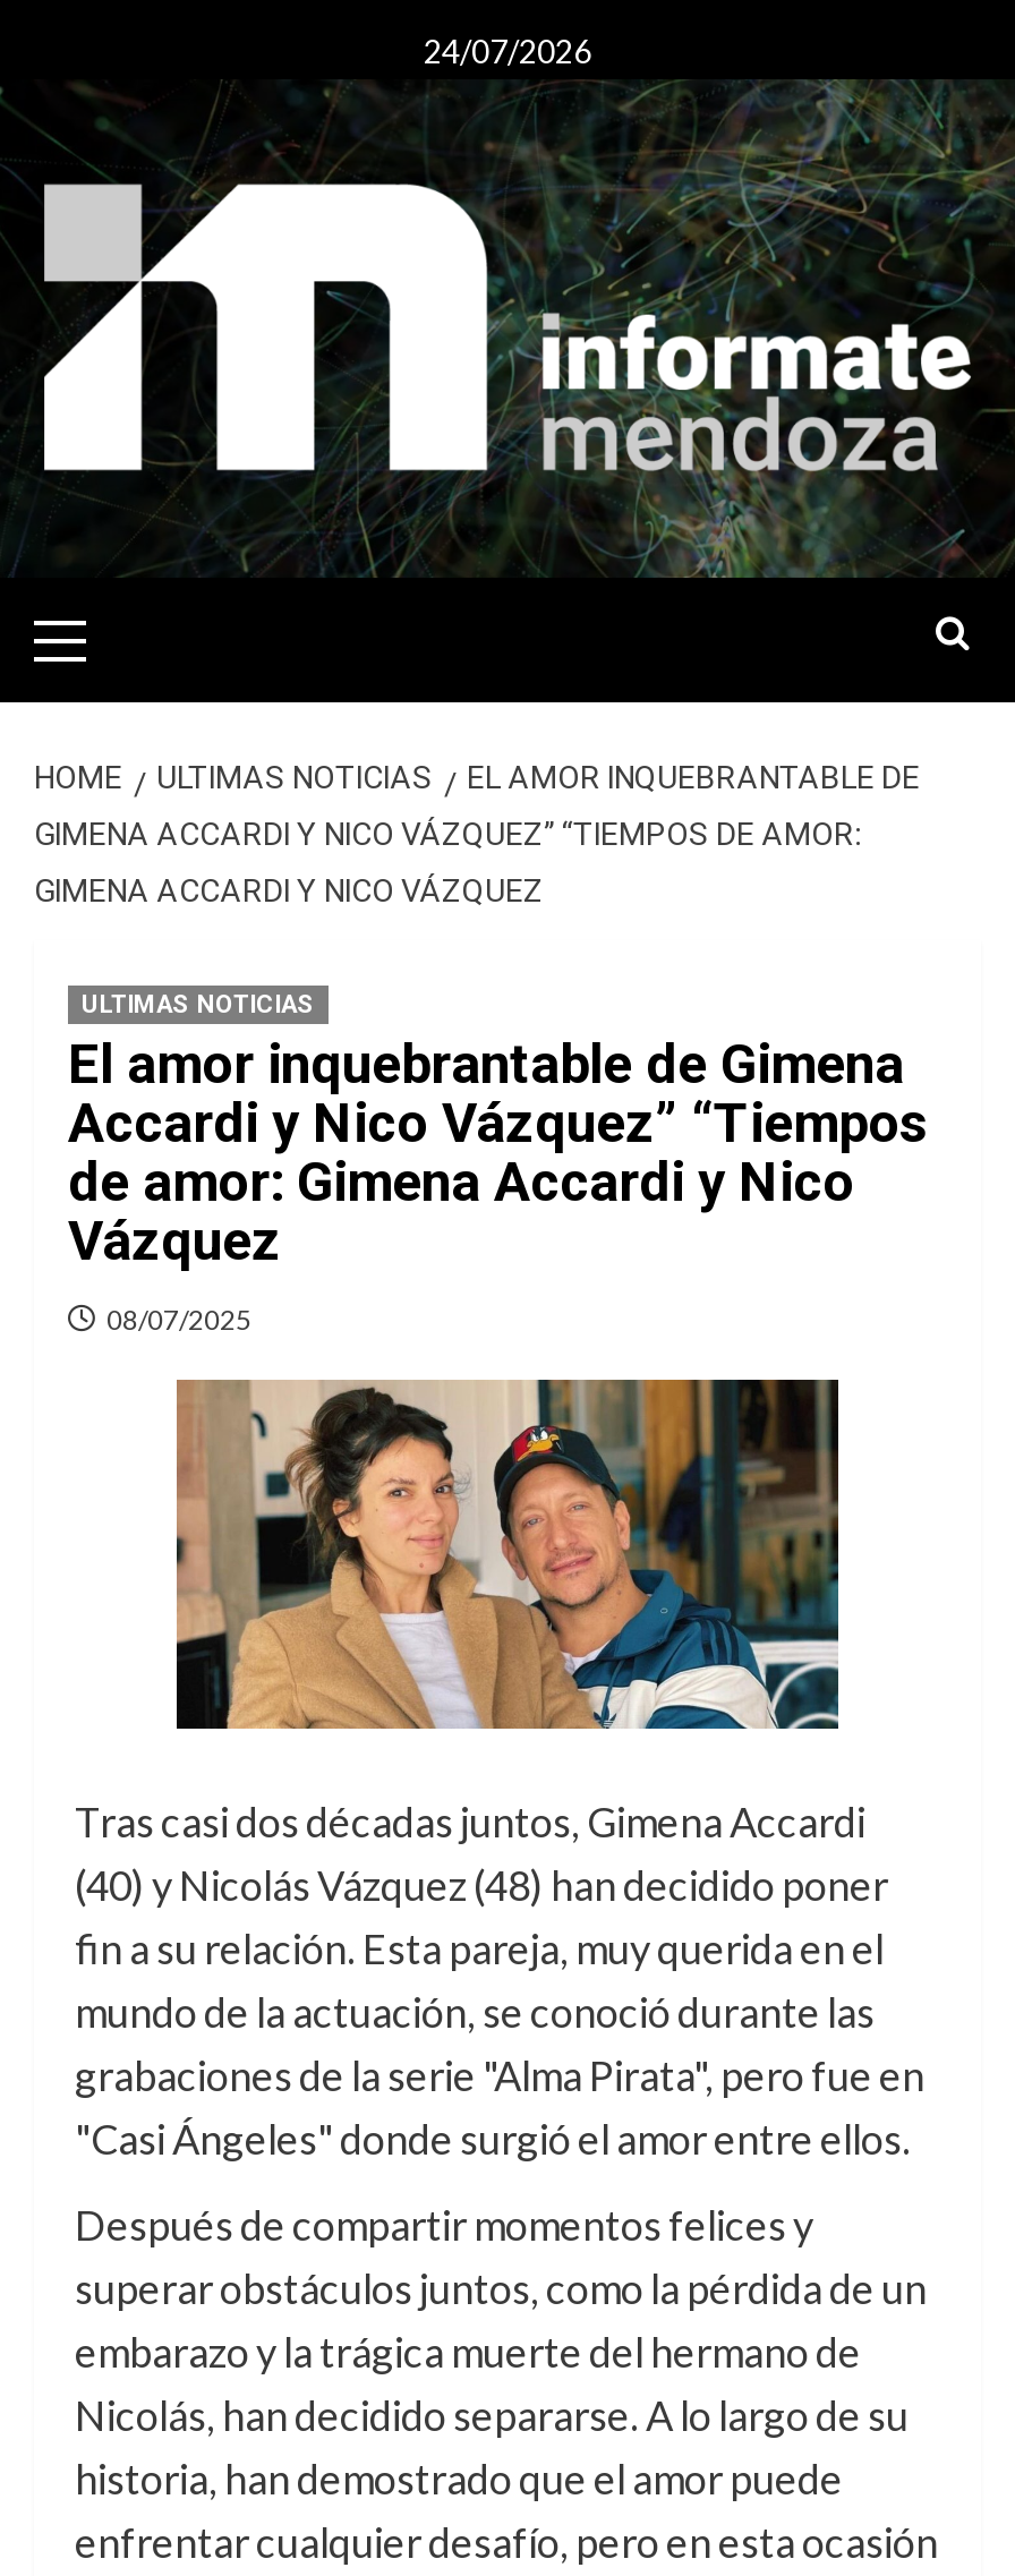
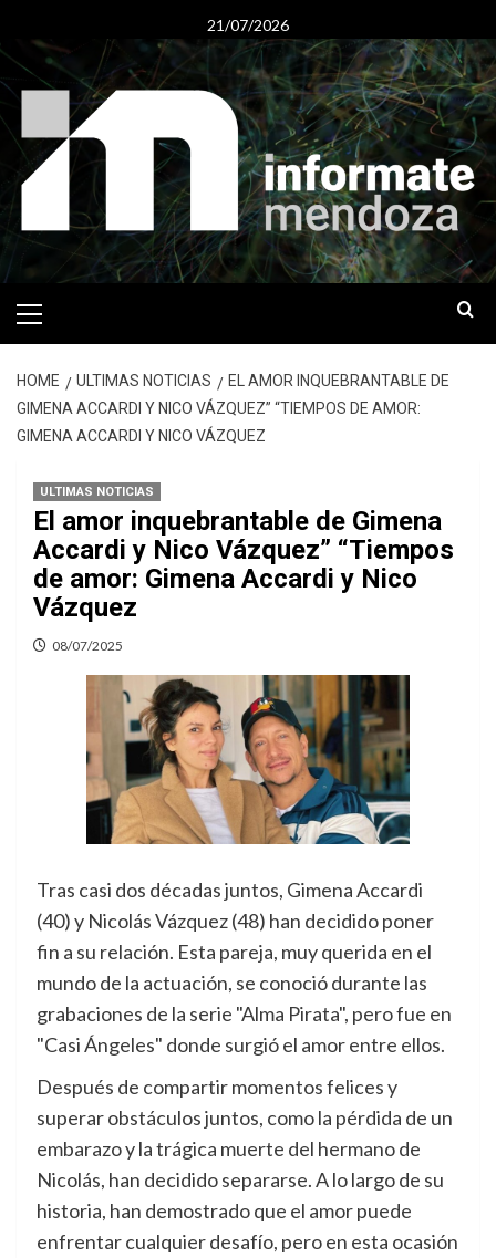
[424,32,591,70] 24/07/2026 -> [207,15,289,34] 21/07/2026

